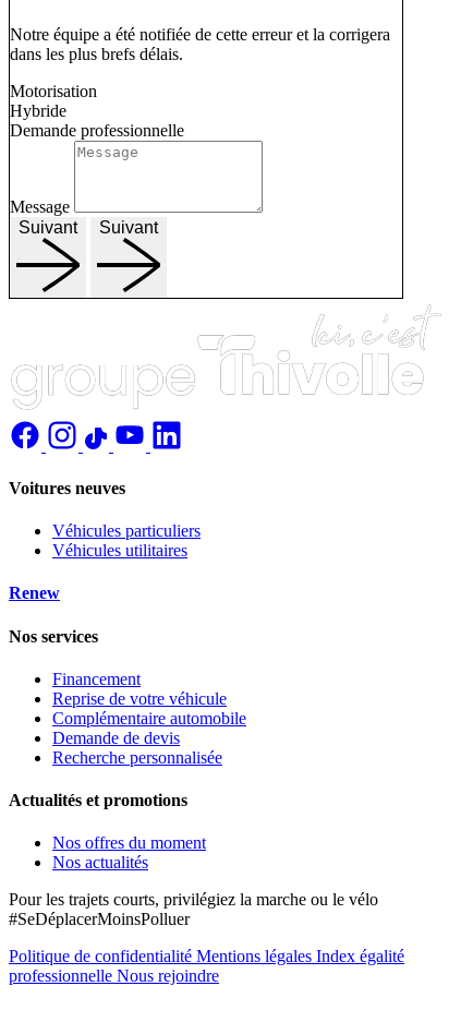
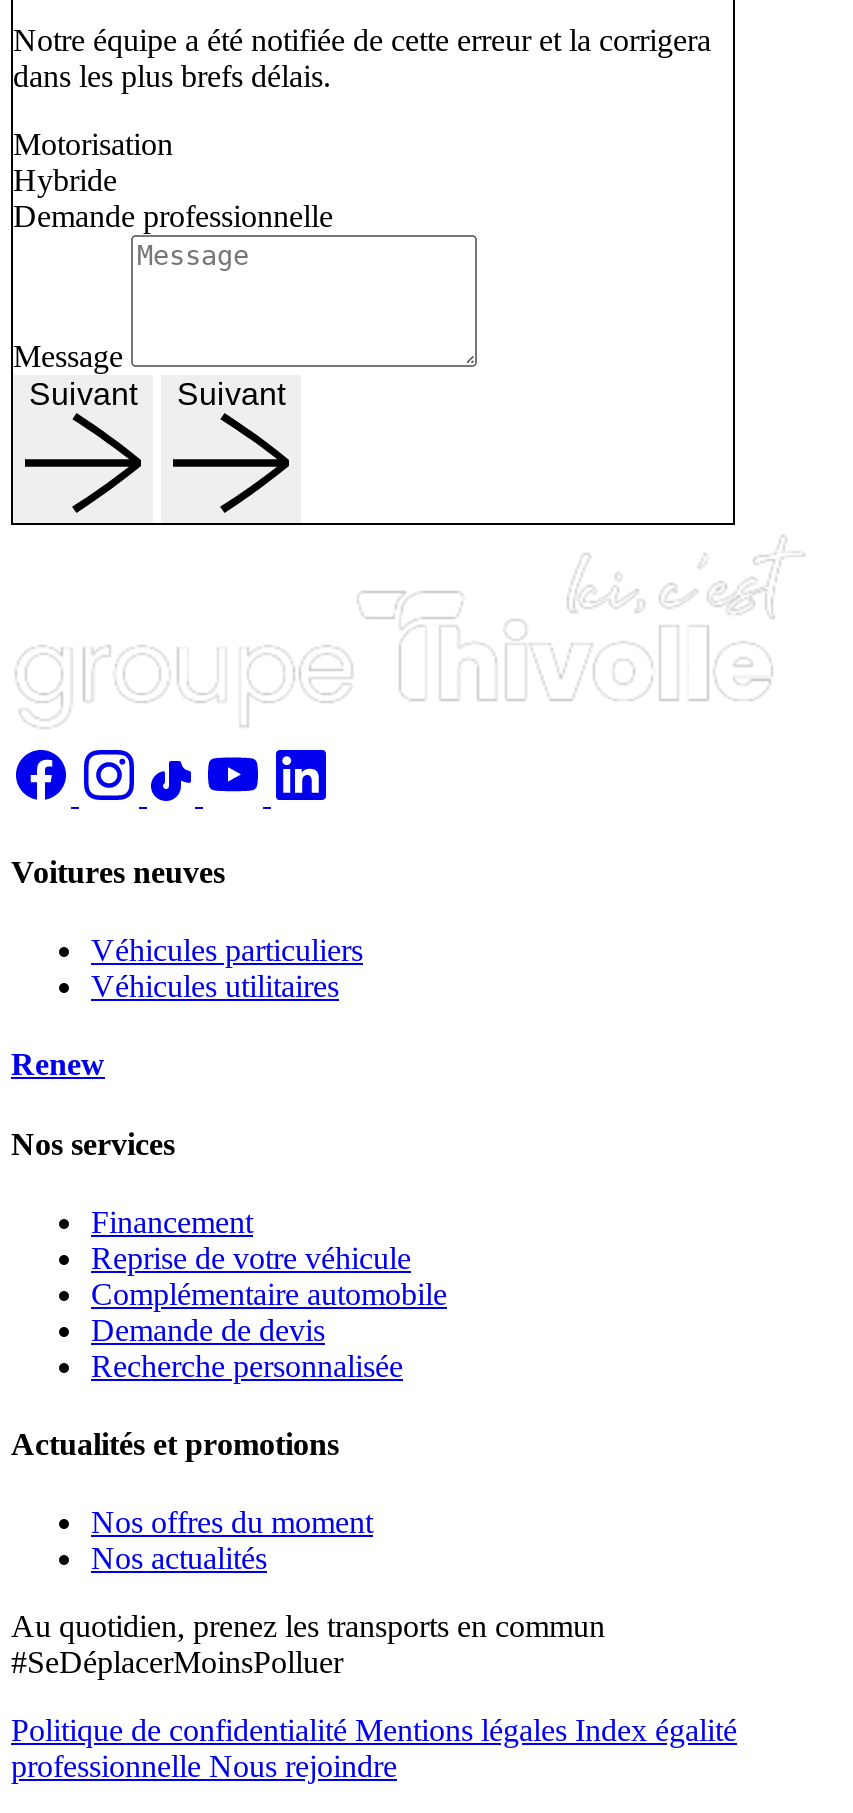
[9,890,378,909] Pour les trajets courts, privilégiez la marche ou le vélo -> [11,1610,605,1644] Au quotidien, prenez les transports en commun

